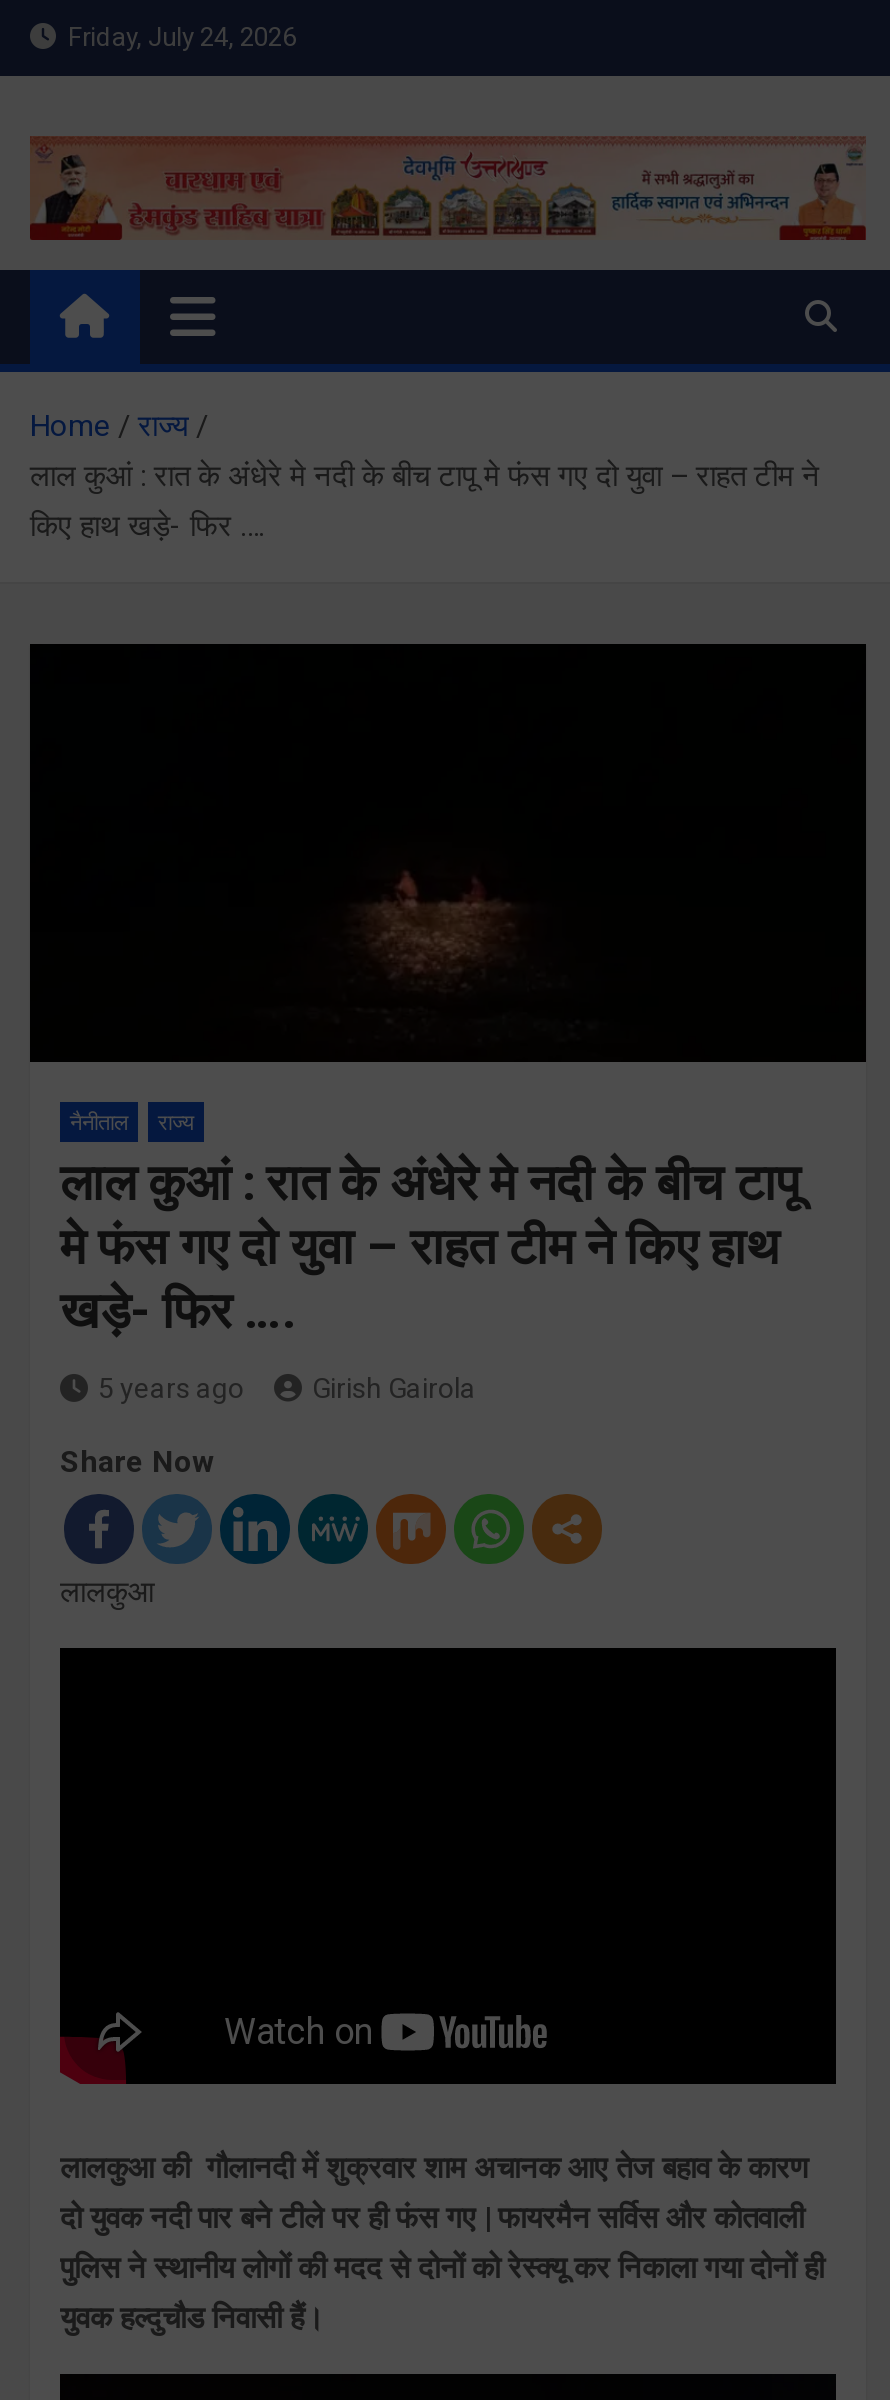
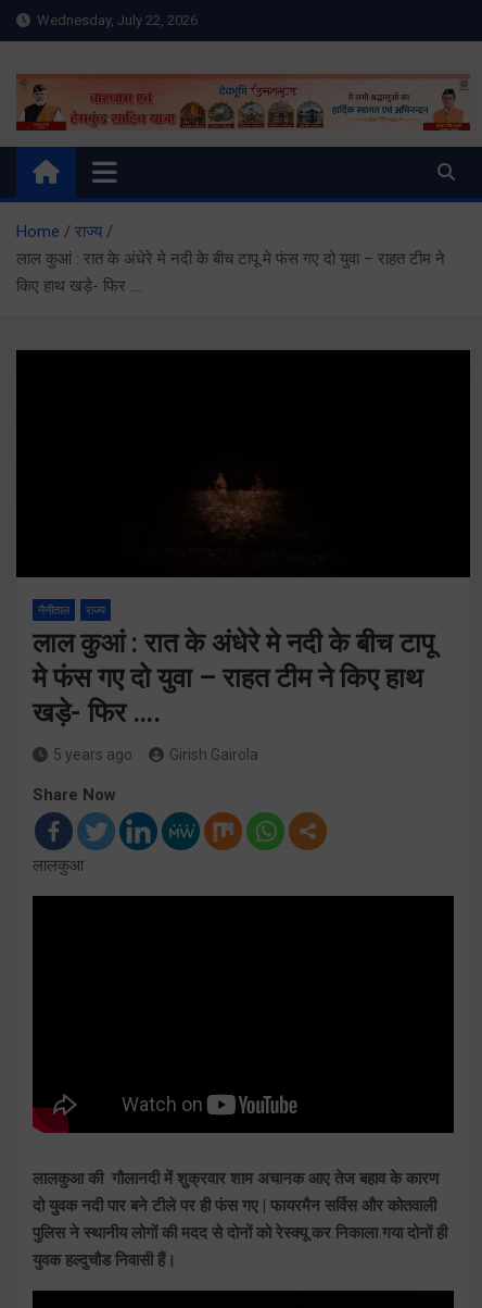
[56,22,296,52] Friday, July 24, 2026 -> [30,12,198,28] Wednesday, July 22, 2026

